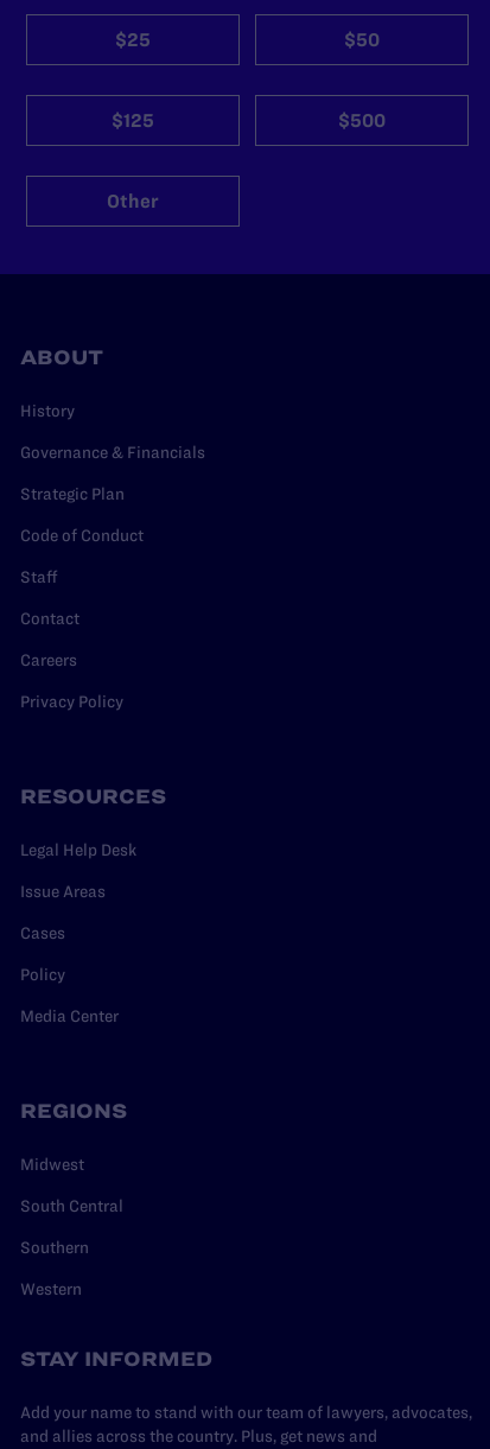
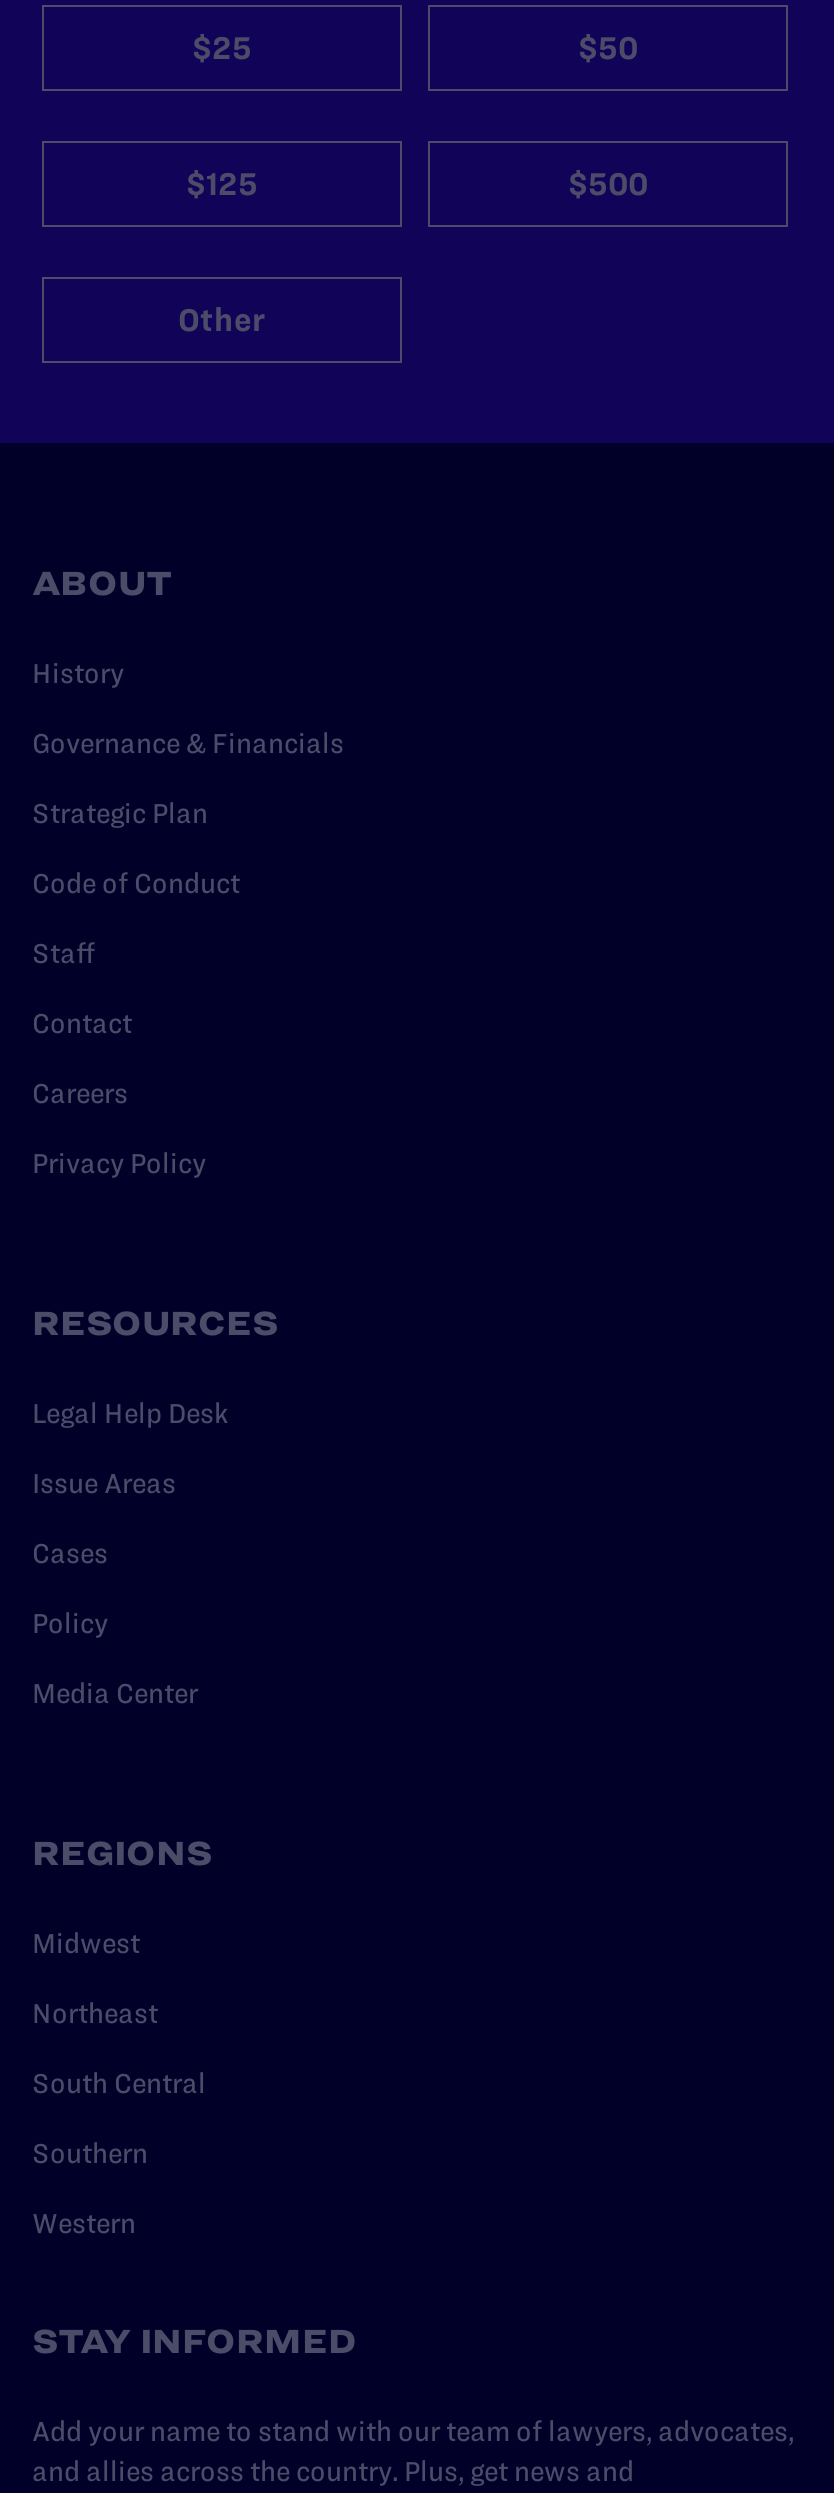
none -> [32,1996,158,2028] Northeast

